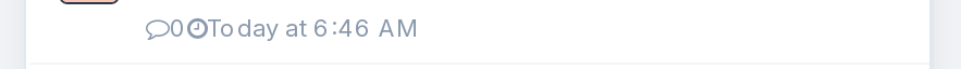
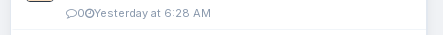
[207,13,418,43] Today at 6:46 AM -> [94,6,211,20] Yesterday at 6:28 AM

